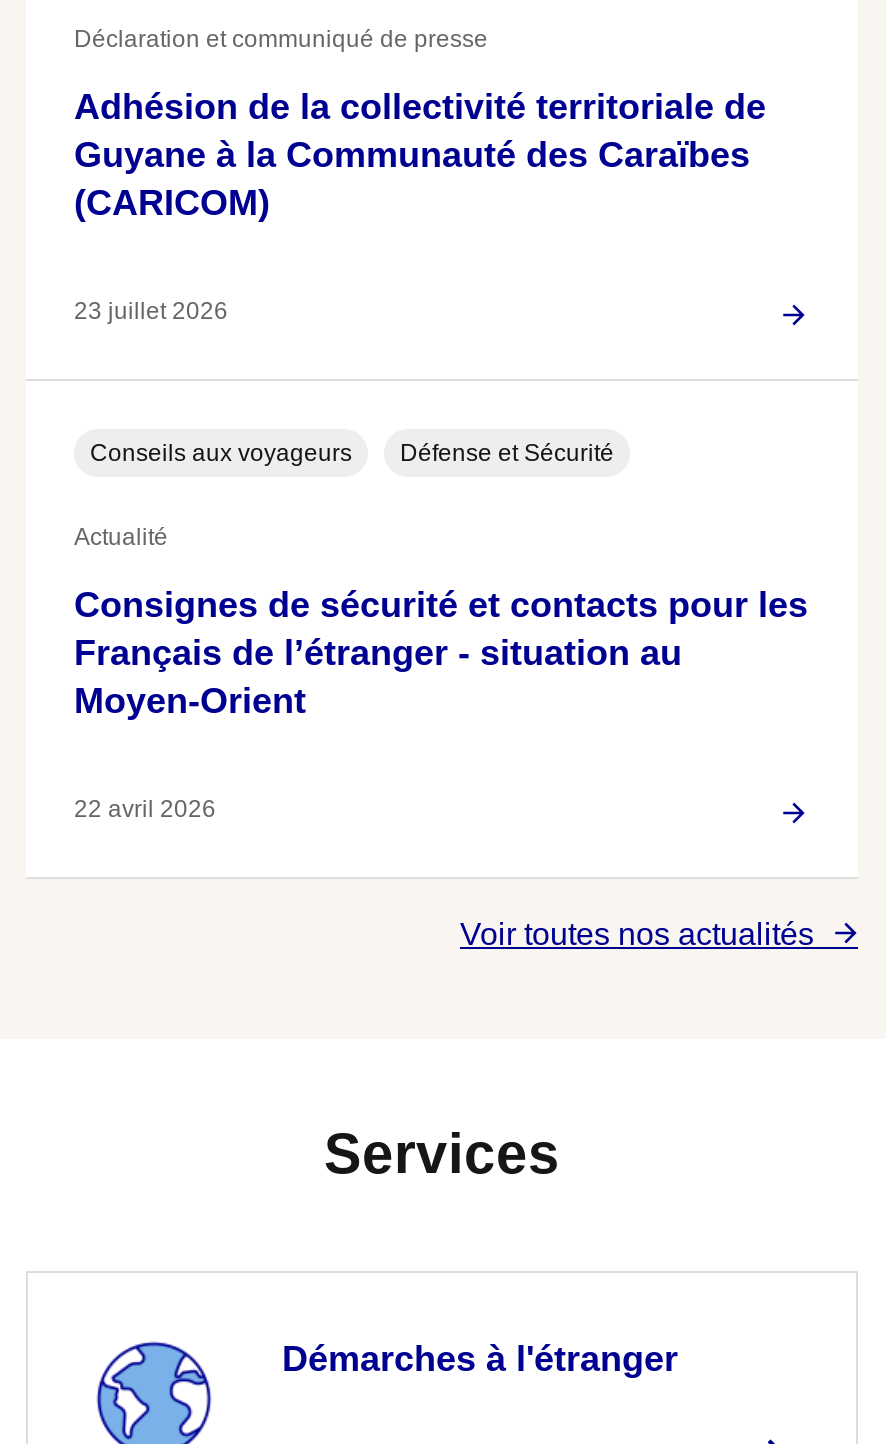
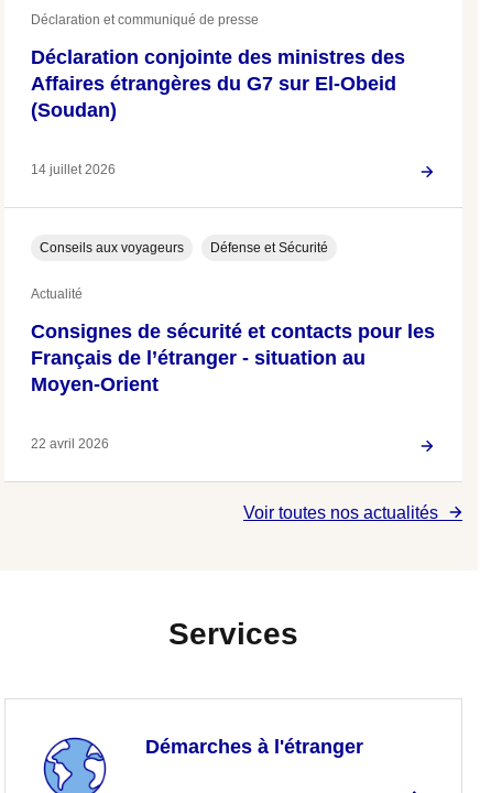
[74,87,766,223] Adhésion de la collectivité territoriale de | Guyane à la Communauté des Caraïbes | (CARICOM) -> [31,46,405,121] Déclaration conjointe des ministres des | Affaires étrangères du G7 sur El-Obeid | (Soudan)
[74,297,228,325] 23 juillet 2026 -> [31,162,116,177] 14 juillet 2026

